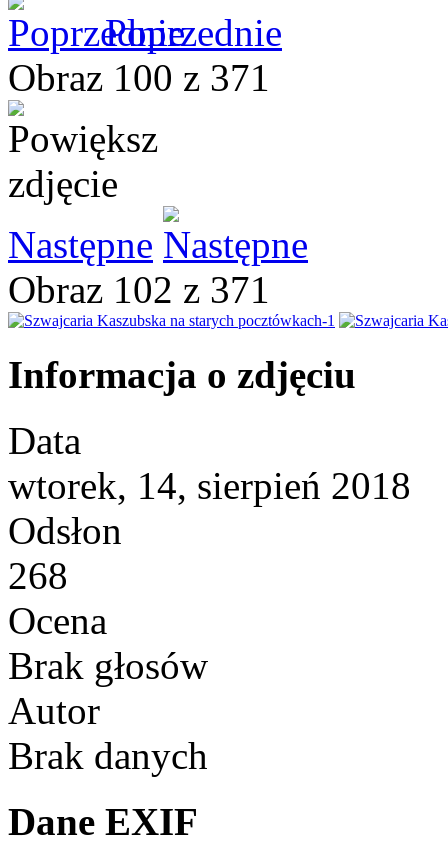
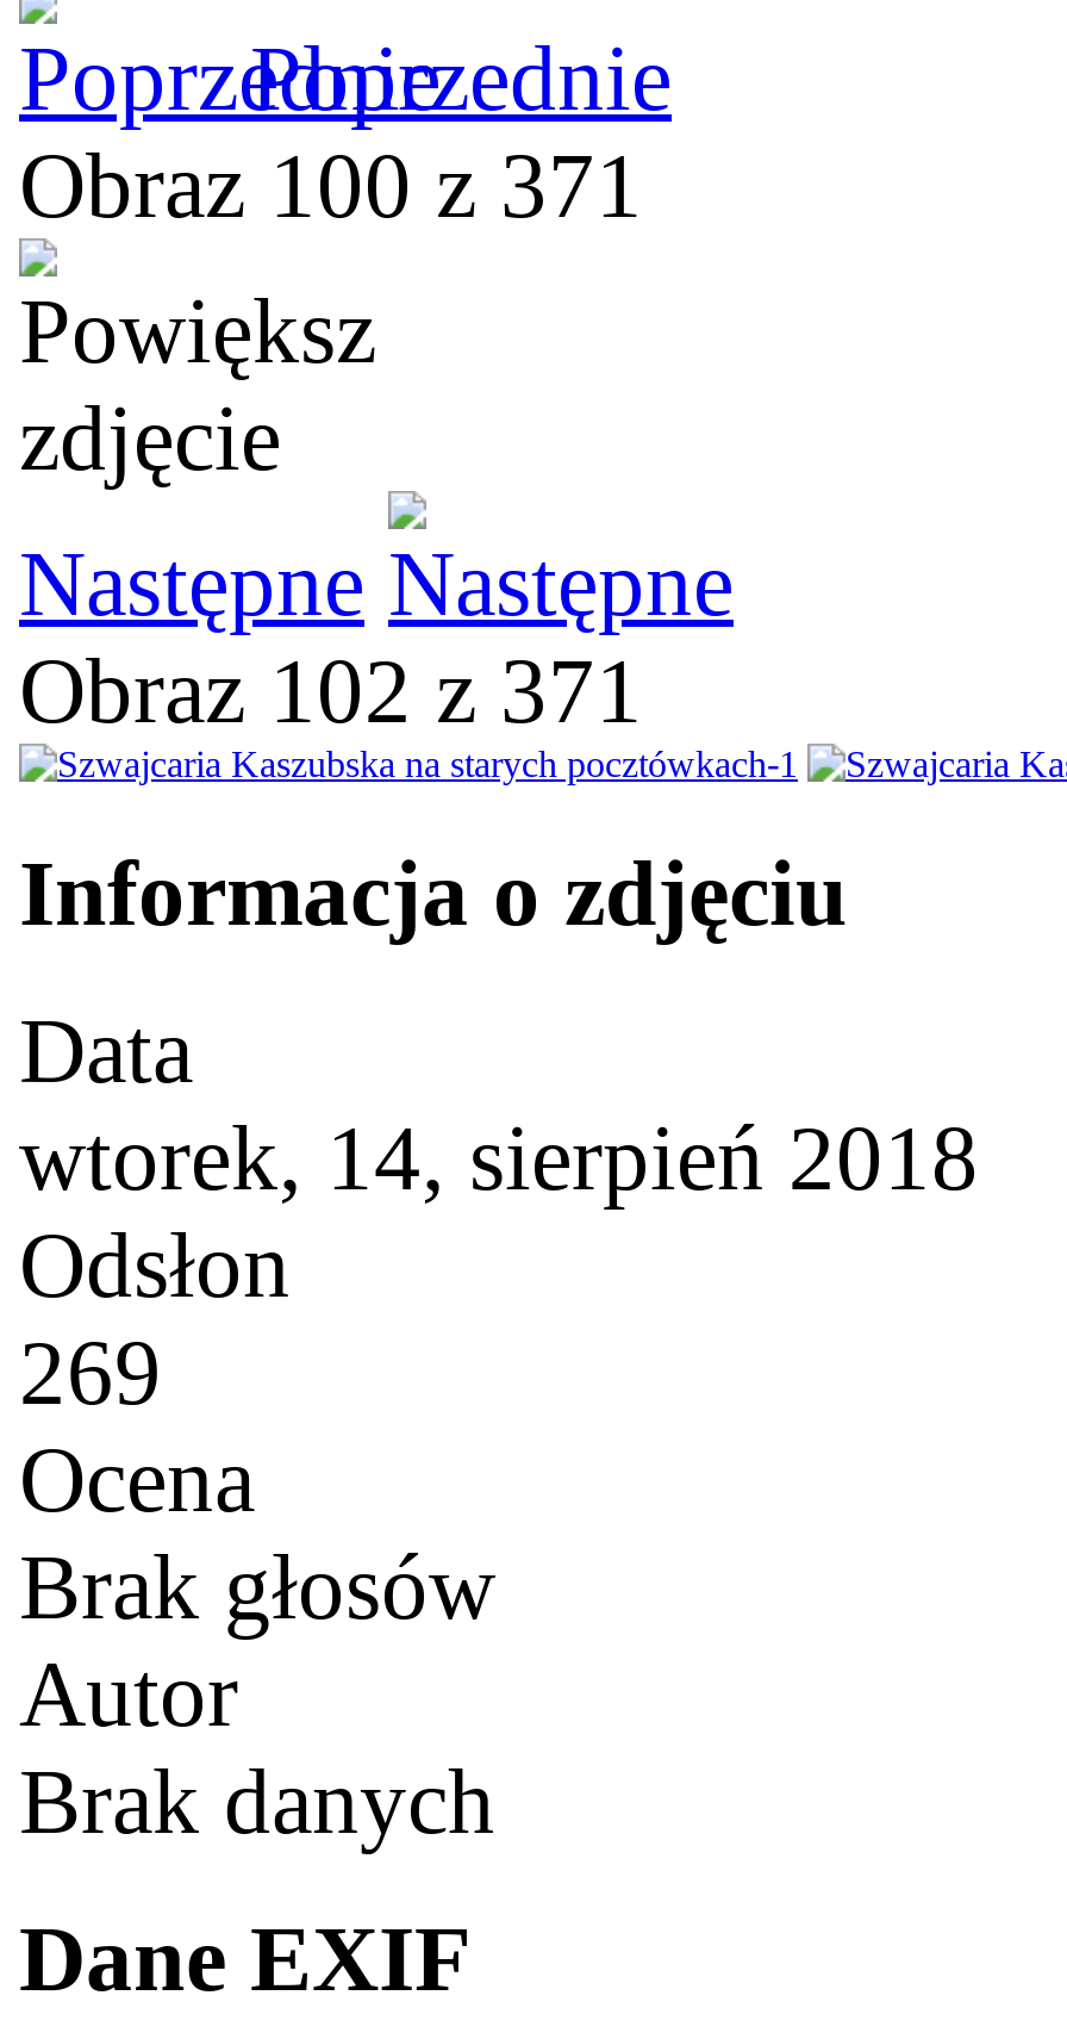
[8,554,68,597] 268 -> [19,1320,162,1423] 269

